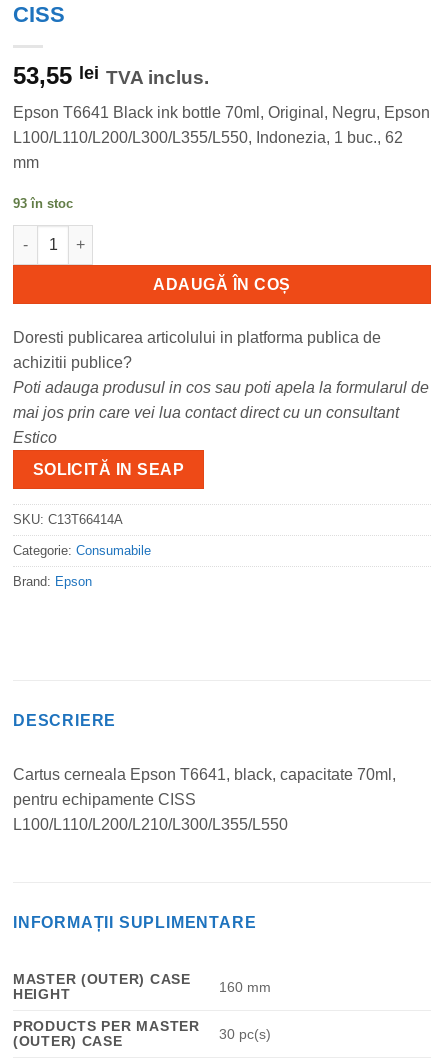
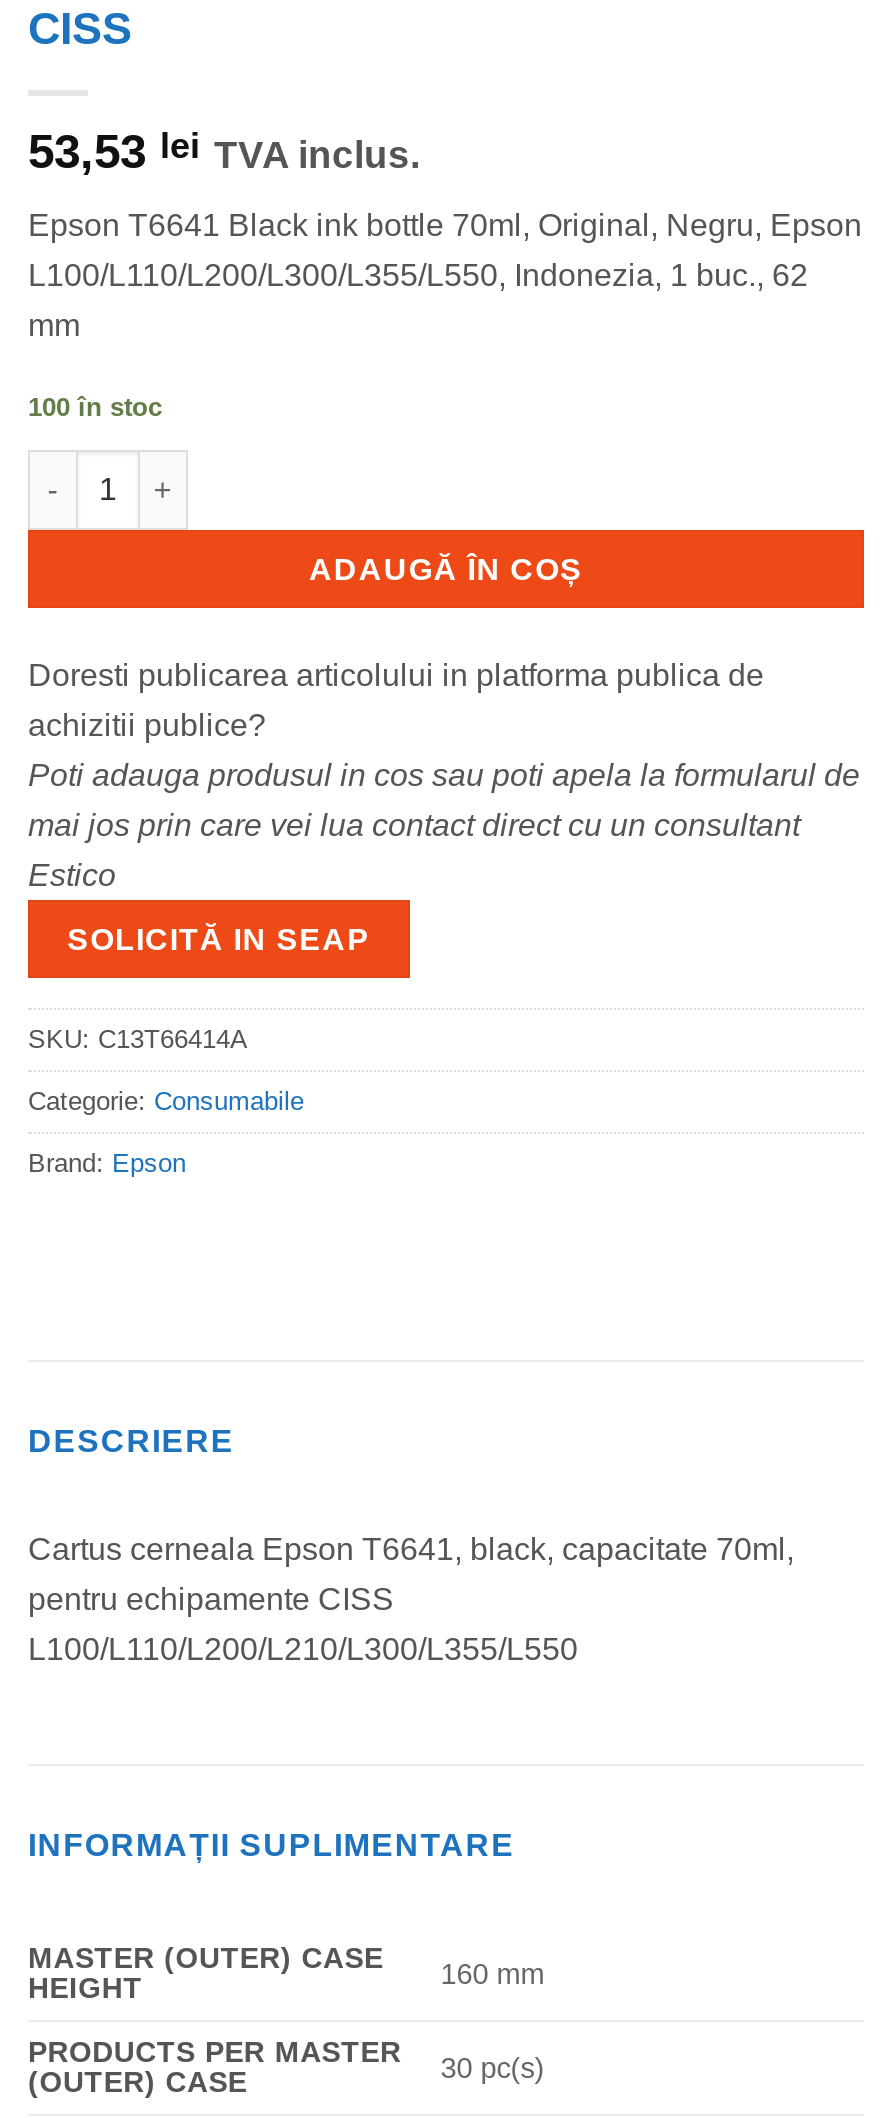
[13,62,209,89] 53,55 lei TVA inclus. -> [28,124,420,178] 53,53 lei TVA inclus.
[13,196,73,211] 93 în stoc -> [28,392,162,422] 100 în stoc

